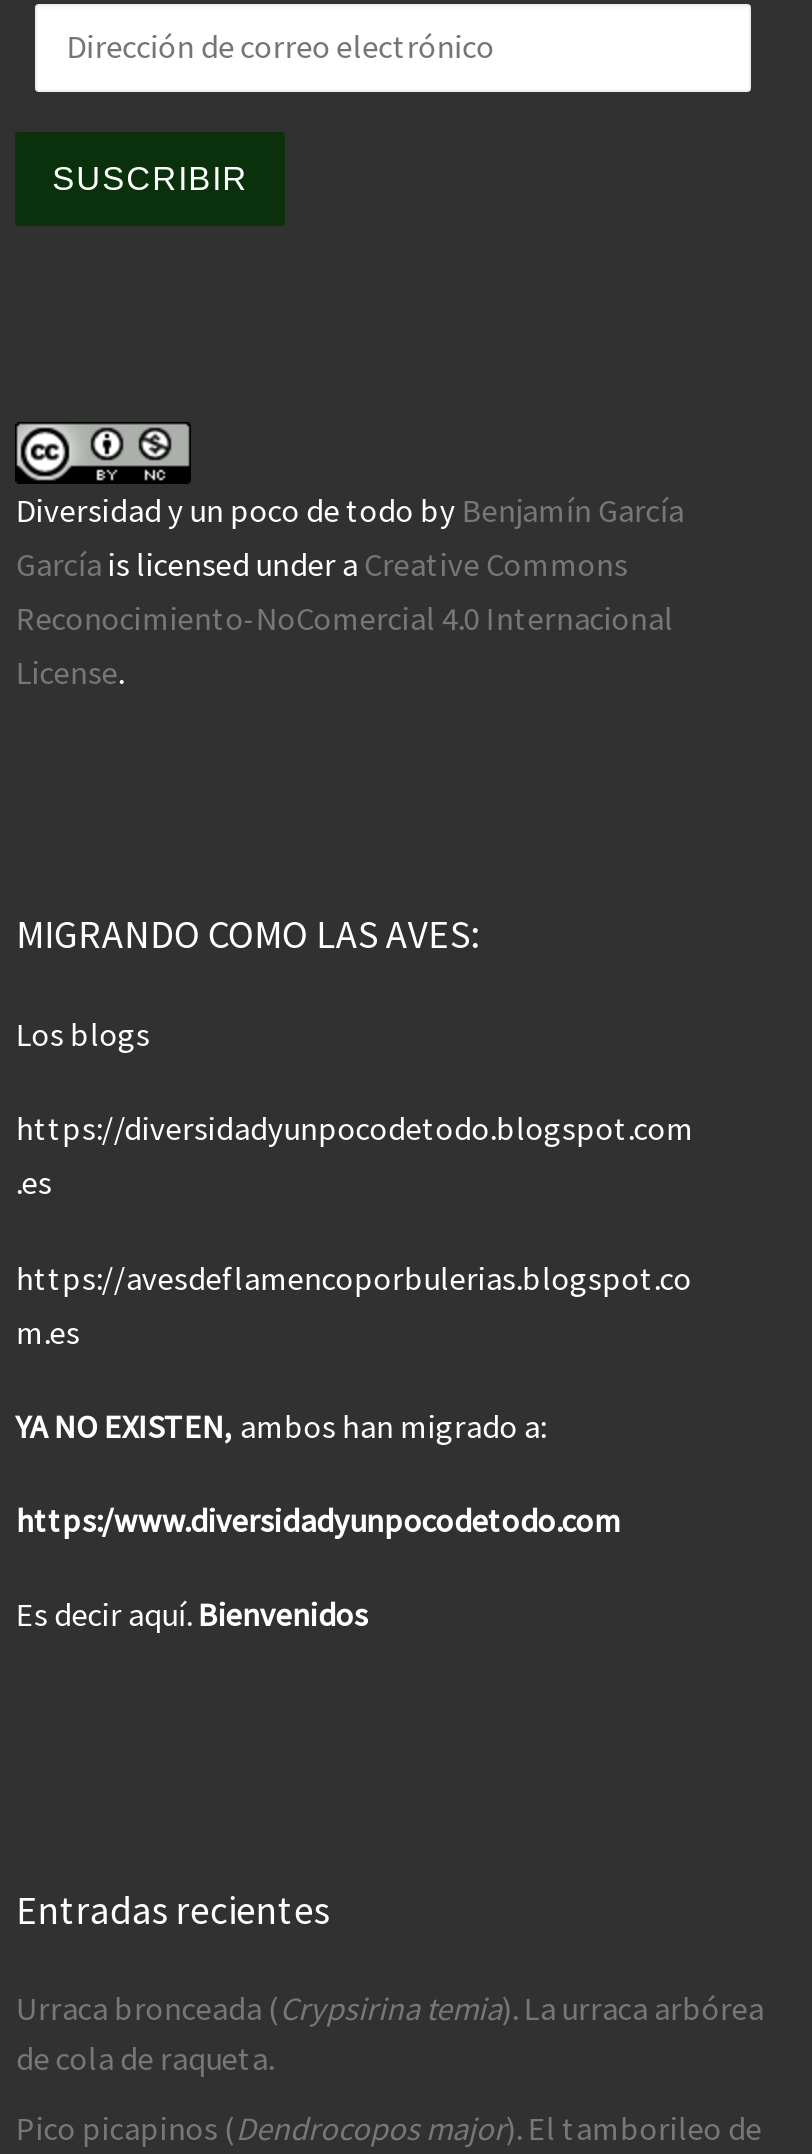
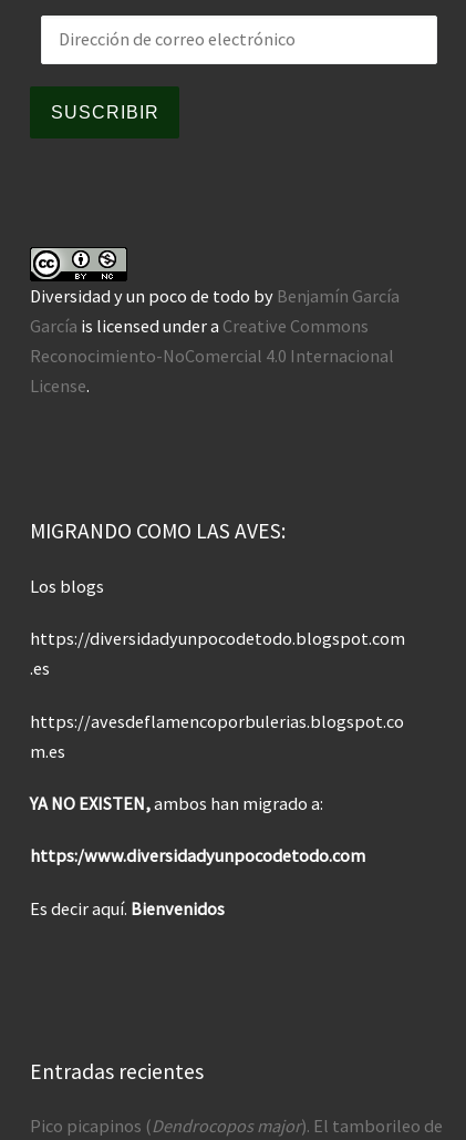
[16,1987,764,2077] Urraca bronceada (Crypsirina temia). La urraca arbórea | de cola de raqueta. -> none

